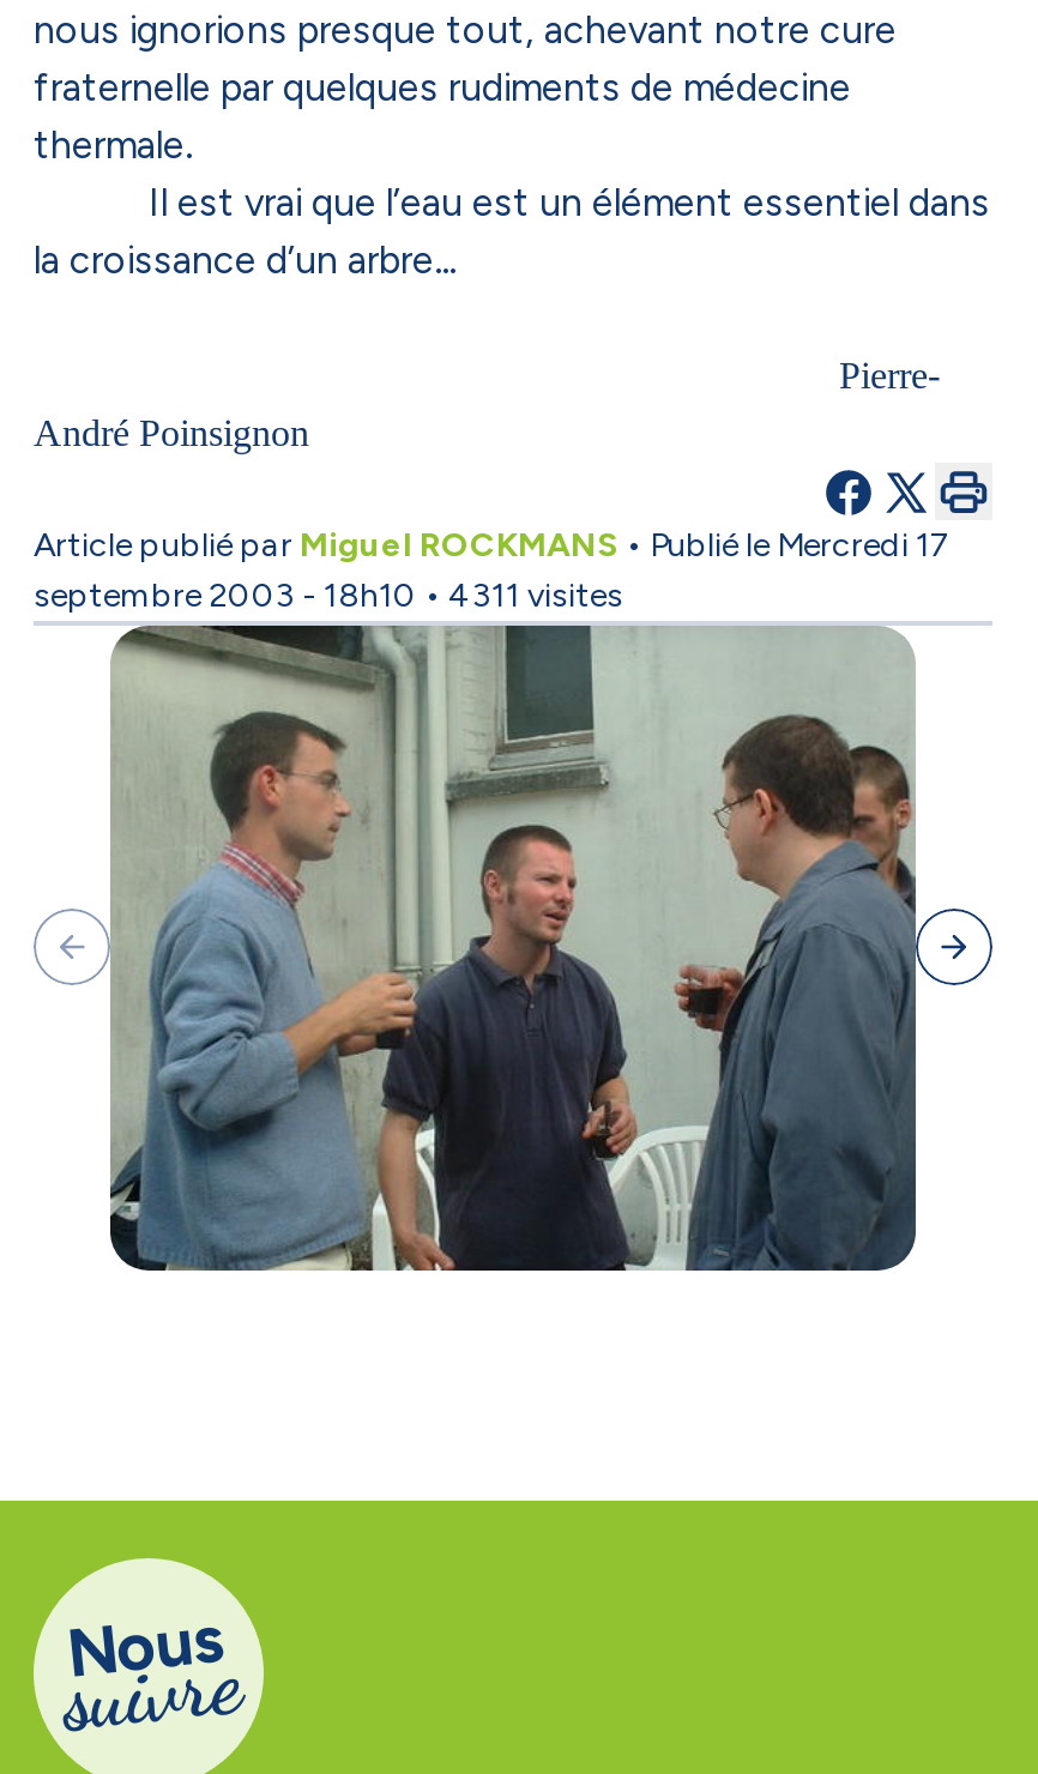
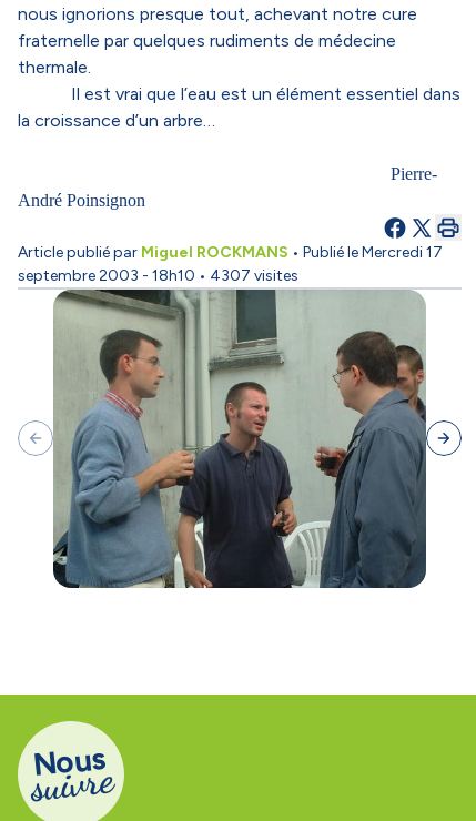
[34,575,623,616] septembre 2003 - 18h10 • 4311 visites -> [18,266,298,285] septembre 2003 - 18h10 • 4307 visites

